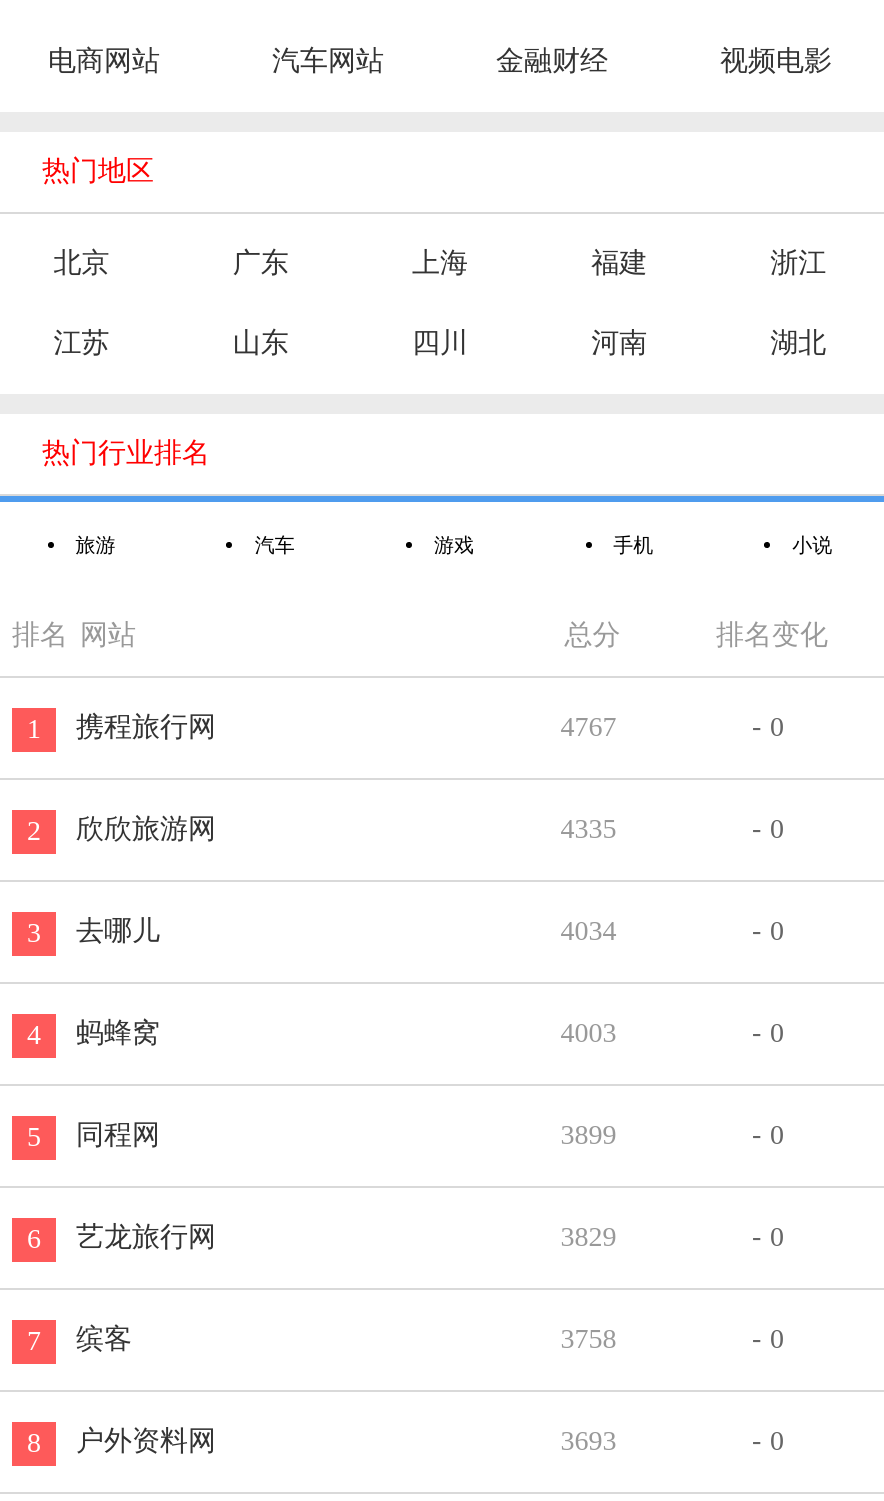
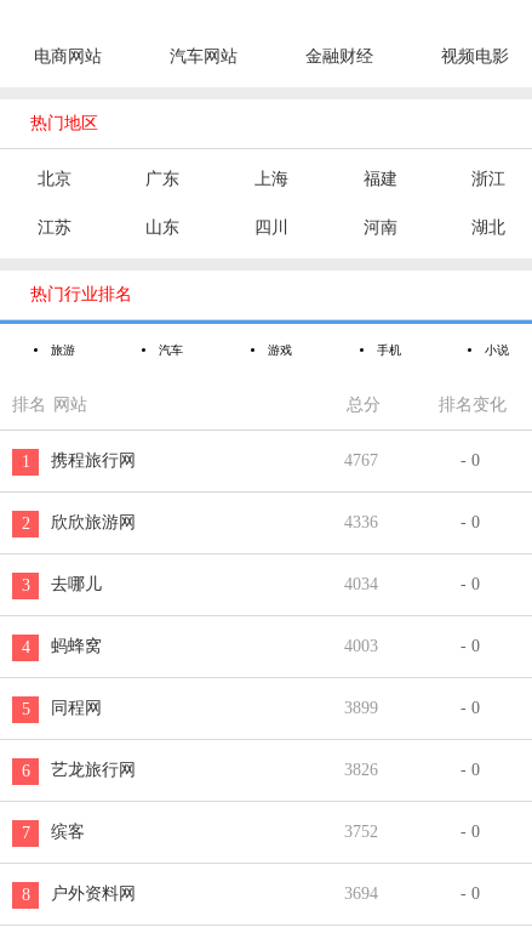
[560,814,616,844] 4335 -> [344,513,378,531] 4336
[560,1222,616,1252] 3829 -> [344,760,378,779] 3826
[560,1324,616,1354] 3758 -> [344,822,378,841] 3752
[560,1426,616,1456] 3693 -> [344,884,378,902] 3694

